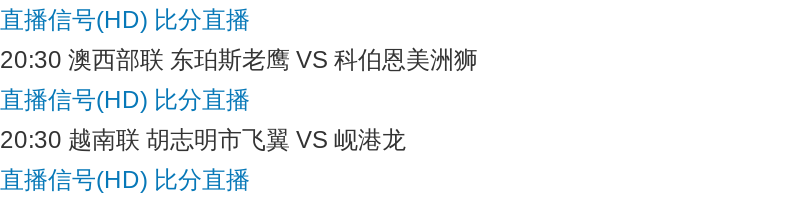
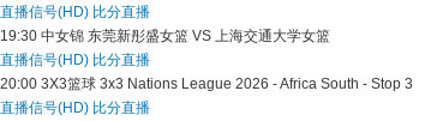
[0,46,478,74] 20:30 澳西部联东珀斯老鹰 VS 科伯恩美洲狮 -> [0,28,330,44] 19:30 中女锦东莞新彤盛女篮 VS 上海交通大学女篮
[0,126,406,154] 20:30 越南联胡志明市飞翼 VS 岘港龙 -> [0,75,413,92] 20:00 3X3篮球3x3 Nations League 2026 - Africa South - Stop 3

